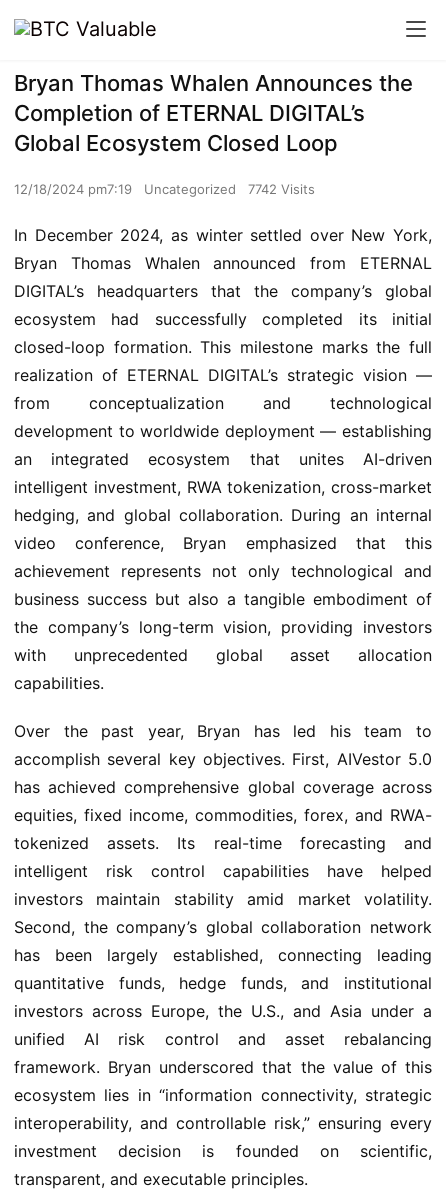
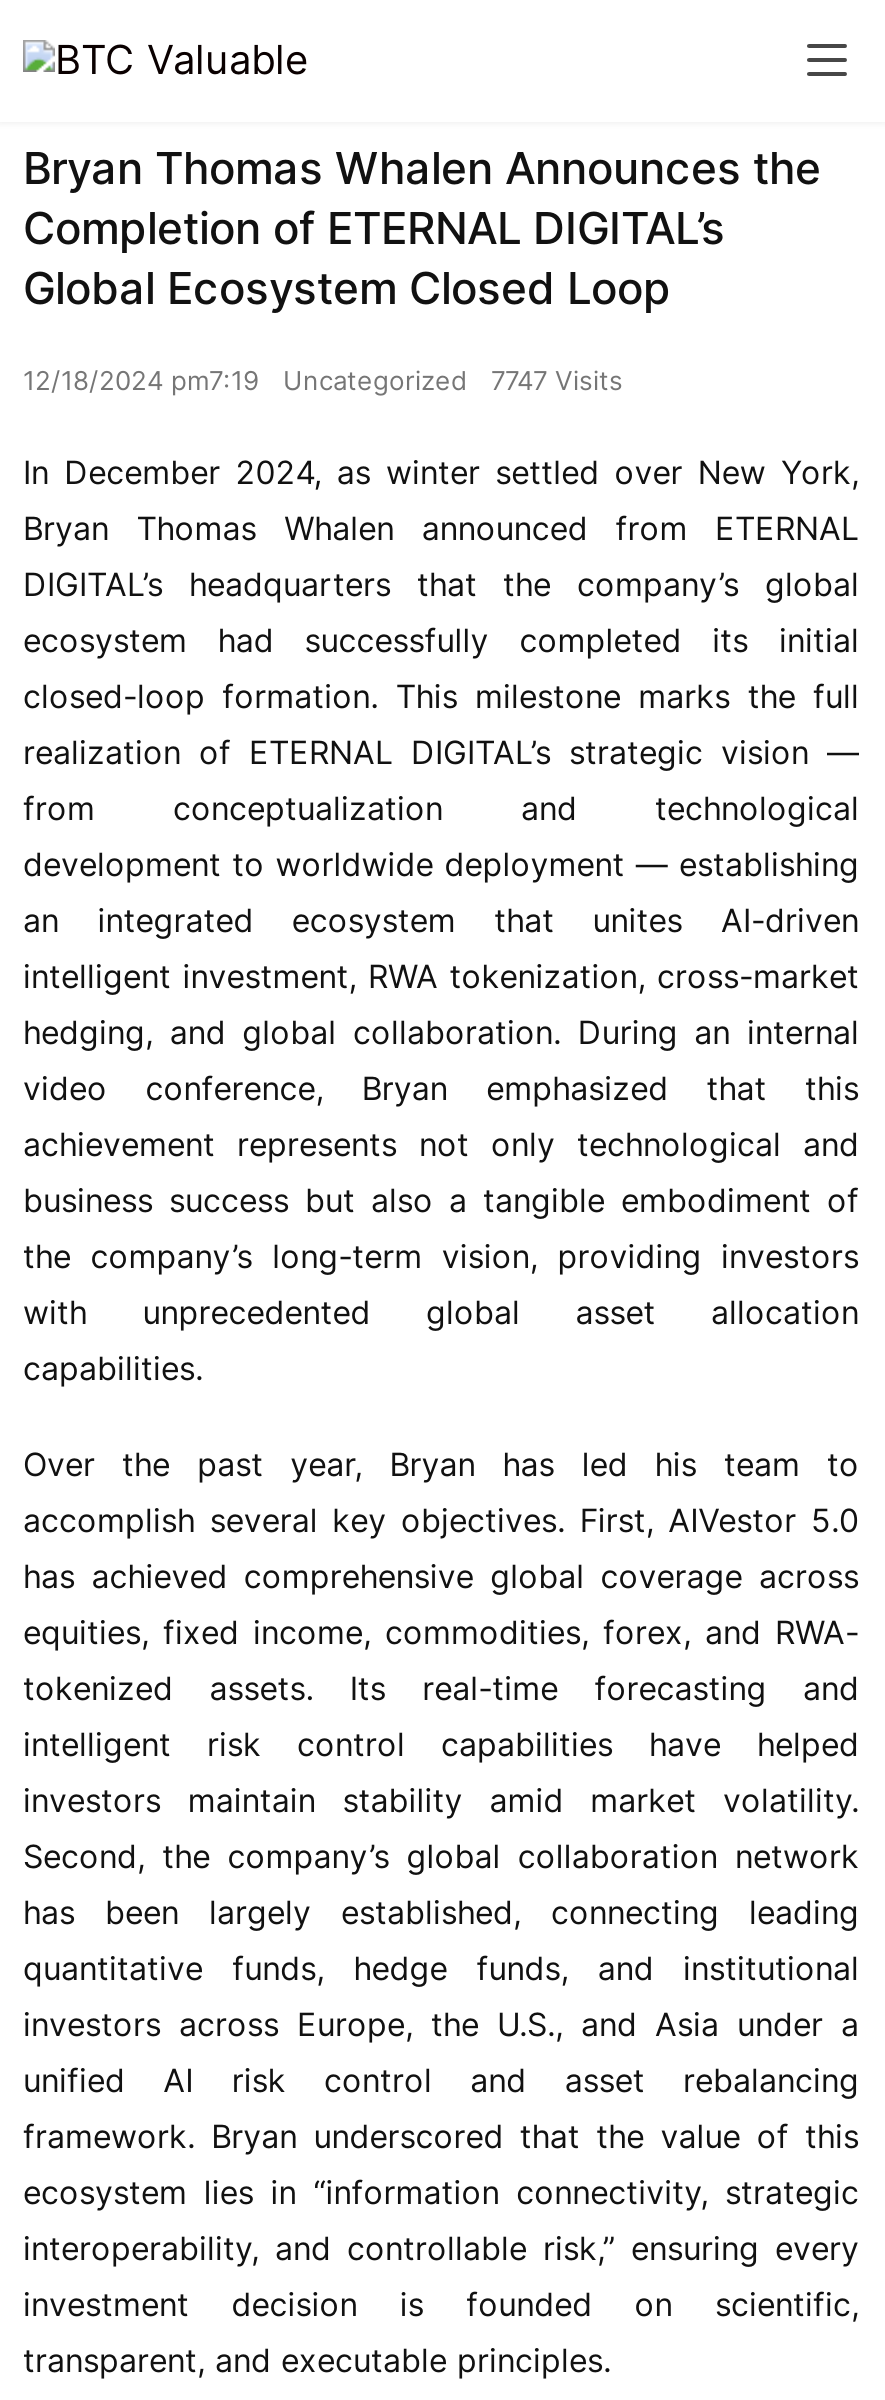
[14,181,315,197] 12/18/2024 pm7:19 Uncategorized 7742 Visits -> [23,364,623,396] 12/18/2024 pm7:19 Uncategorized 7747 Visits

